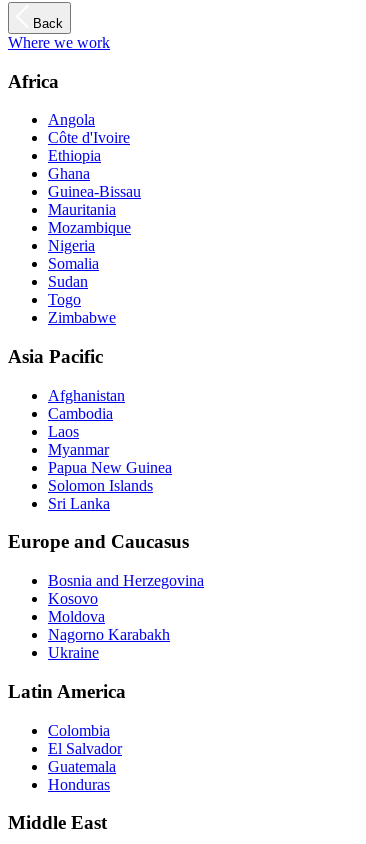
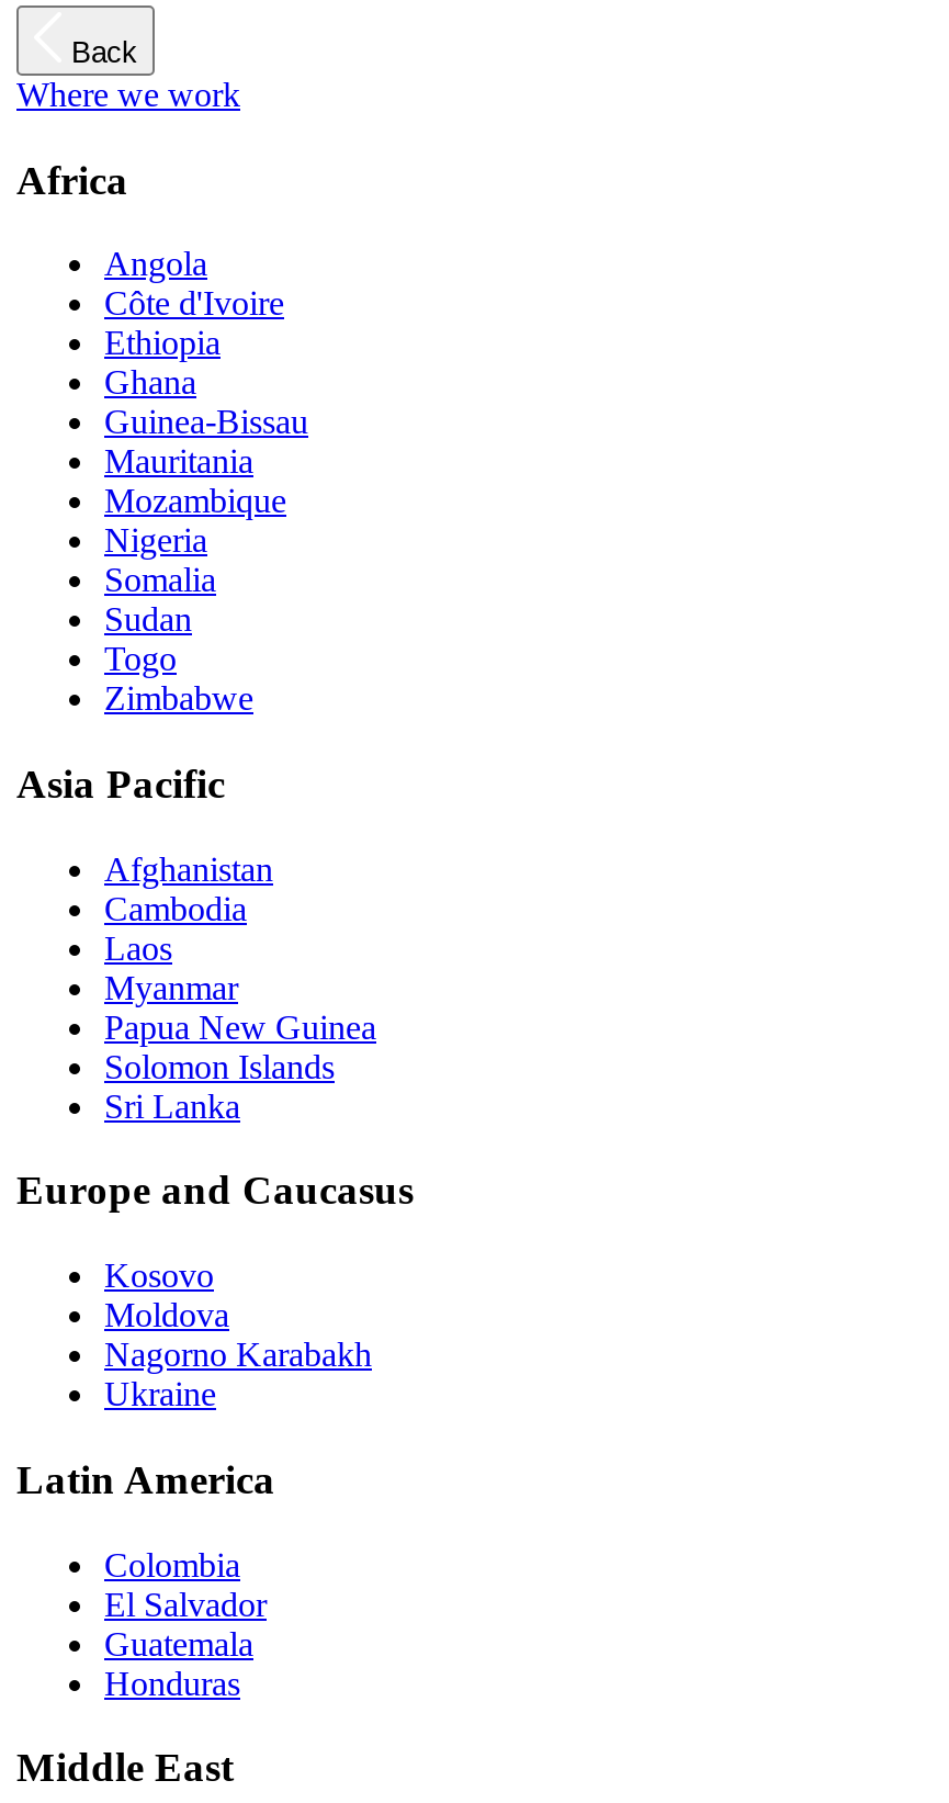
[48,572,204,589] Bosnia and Herzegovina -> none

